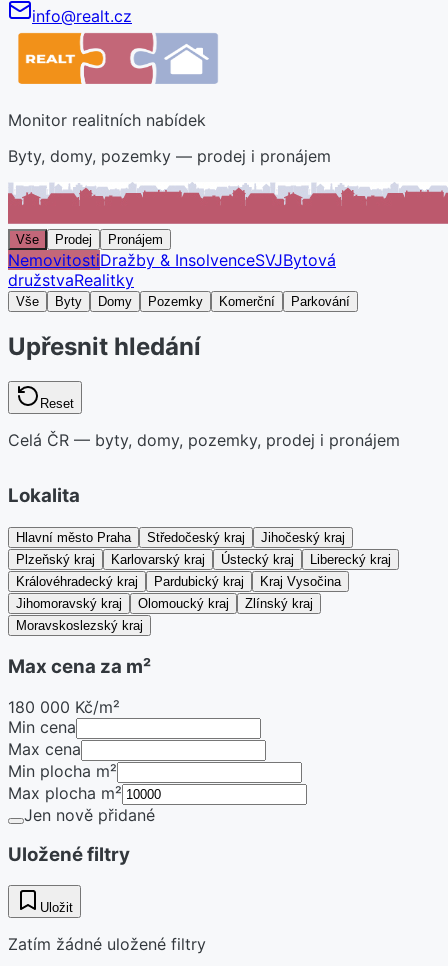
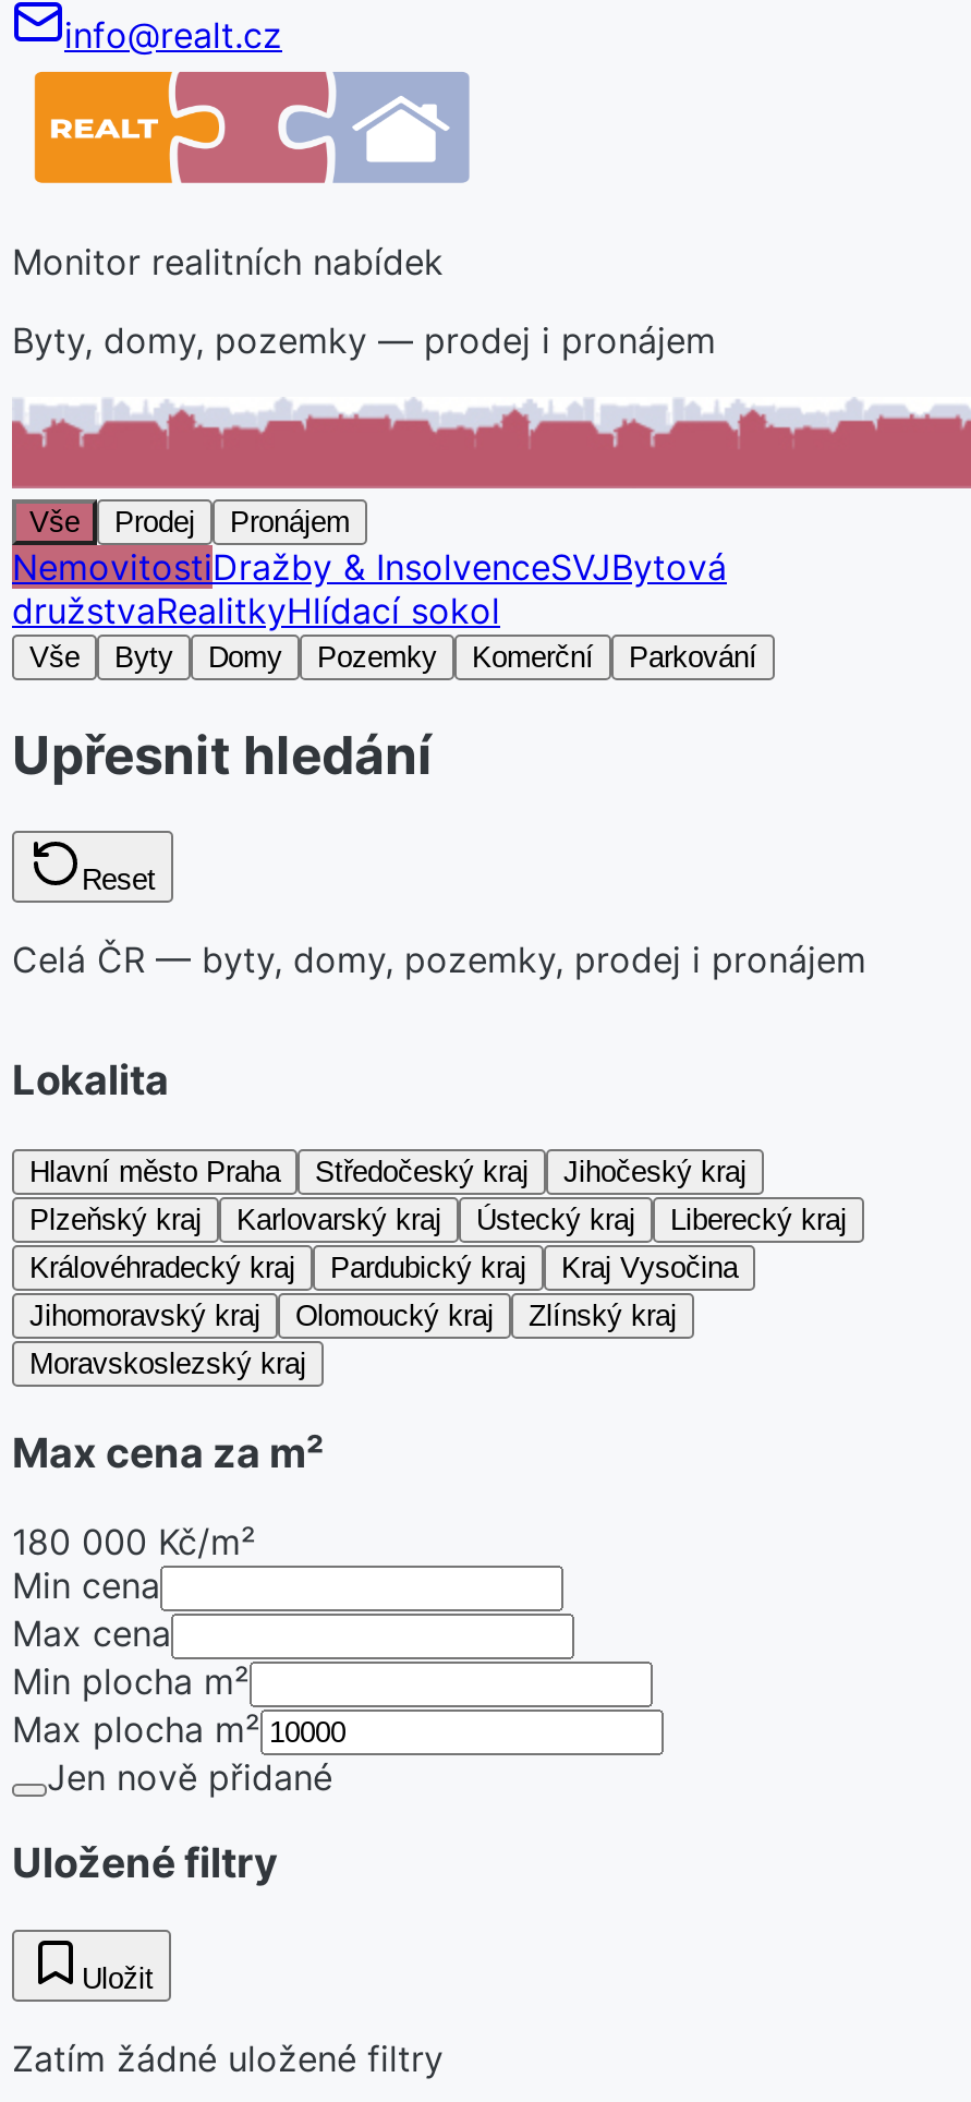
[8,270,134,290] družstvaRealitky -> [12,588,500,632] družstvaRealitkyHlídací sokol

